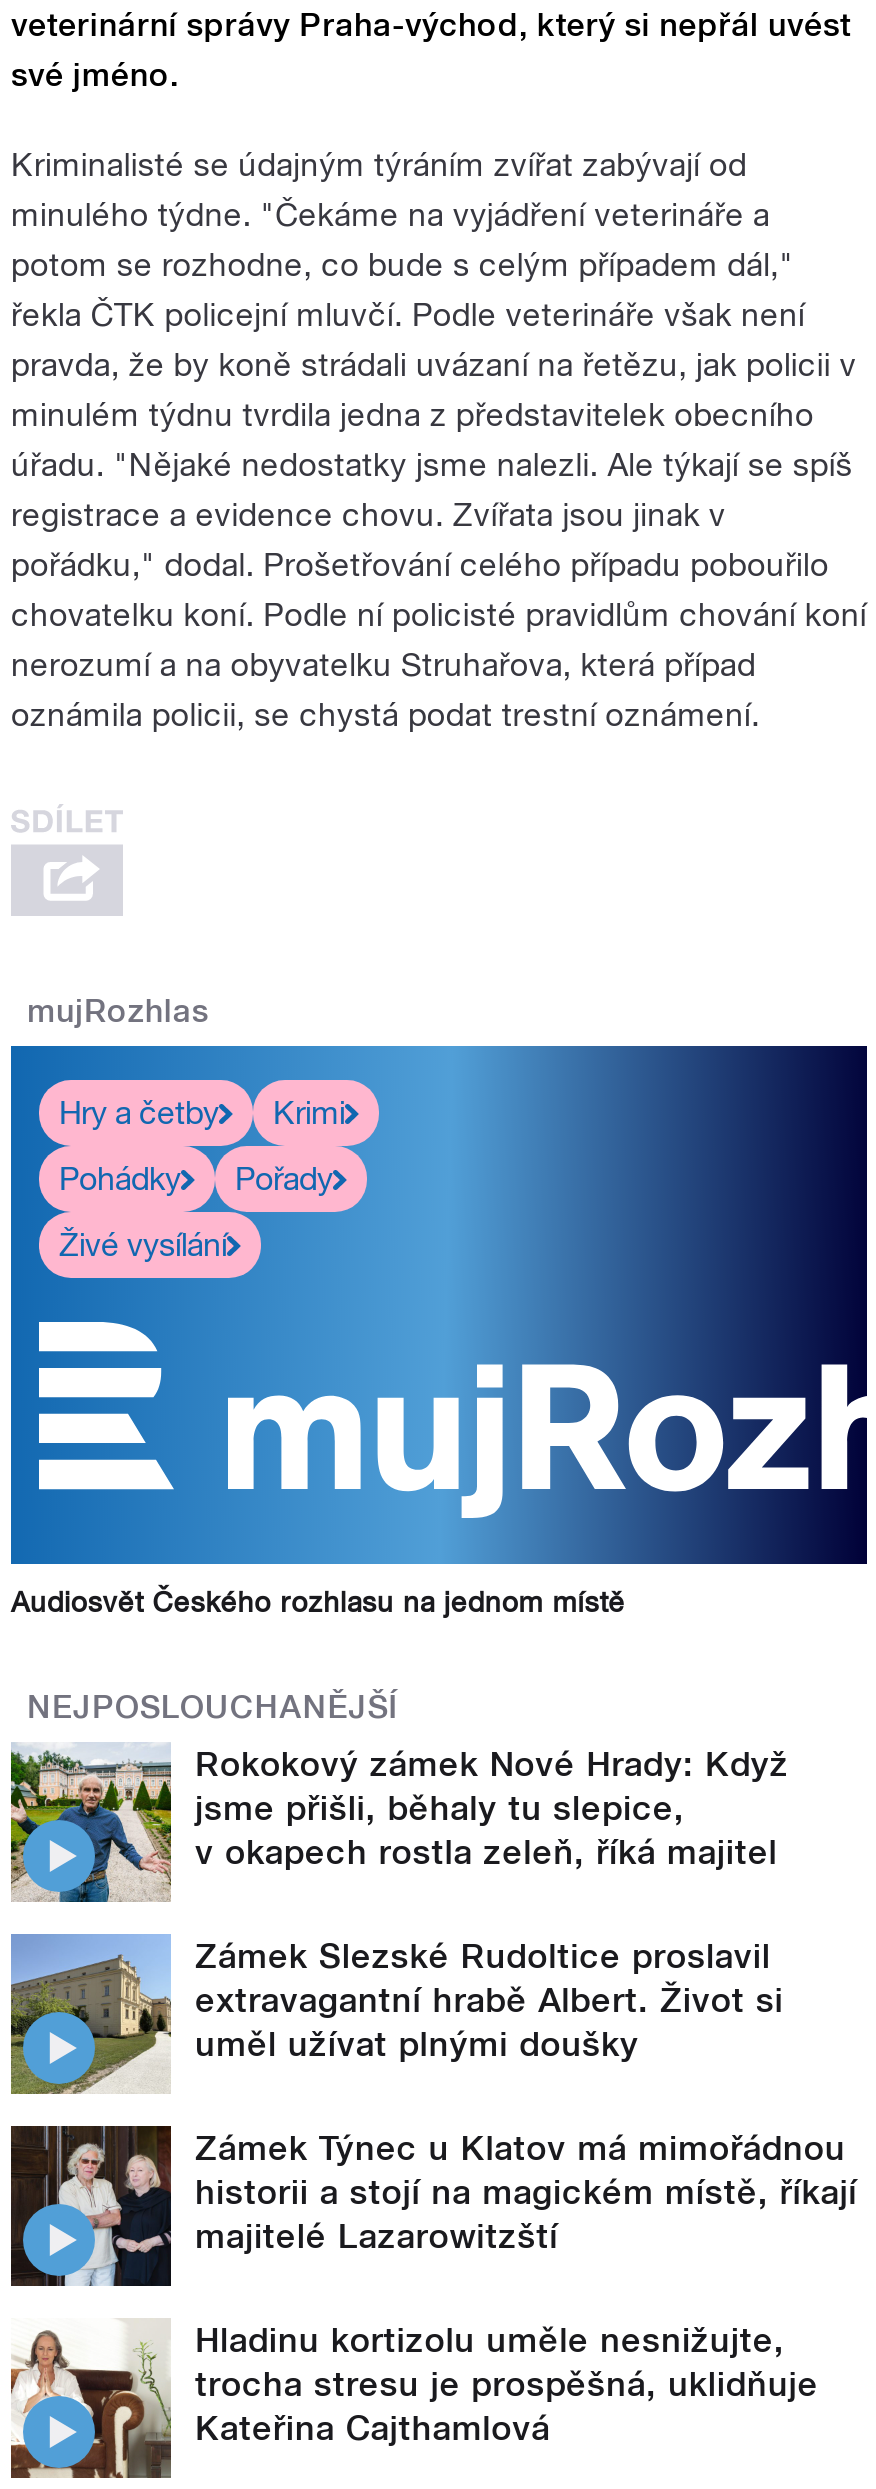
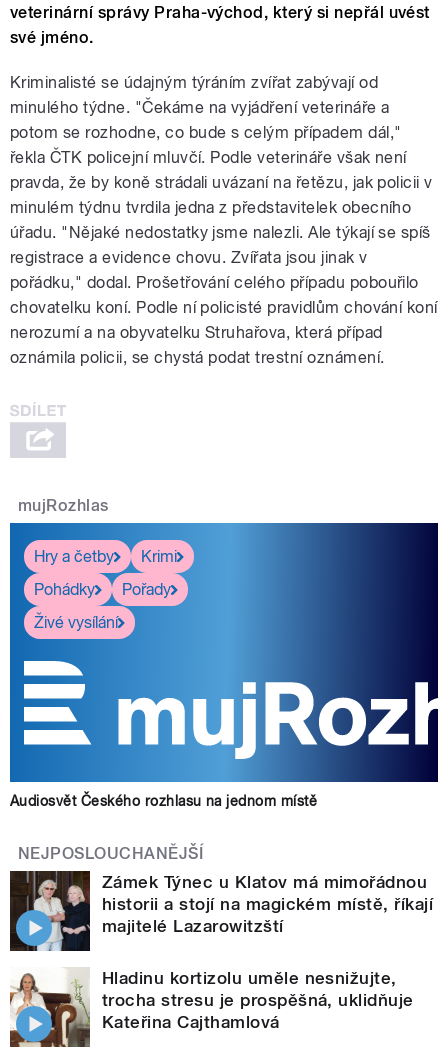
[9,1742,789,2064] [image] | Rokokový zámek Nové Hrady: Když | jsme přišli, běhaly tu slepice, | v okapech rostla zeleň, říká majitel | Zámek Slezské Rudoltice proslavil | extravagantní hrabě Albert. Život si | uměl užívat plnými doušky -> none
[9,1932,167,2094] [image] -> none

